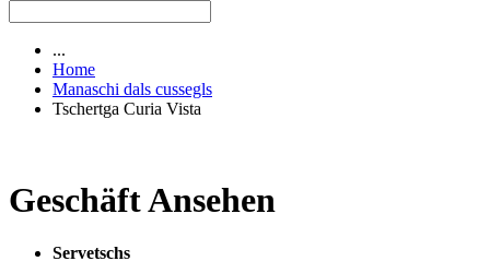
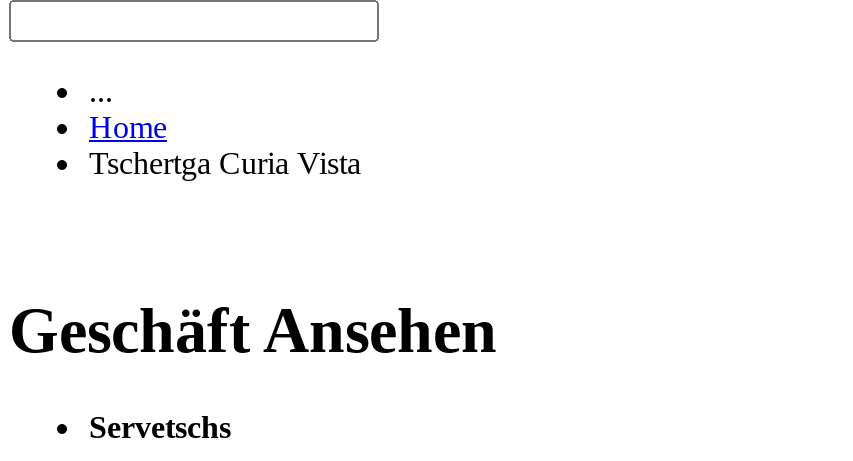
[52,80,212,99] Manaschi dals cussegls -> none

